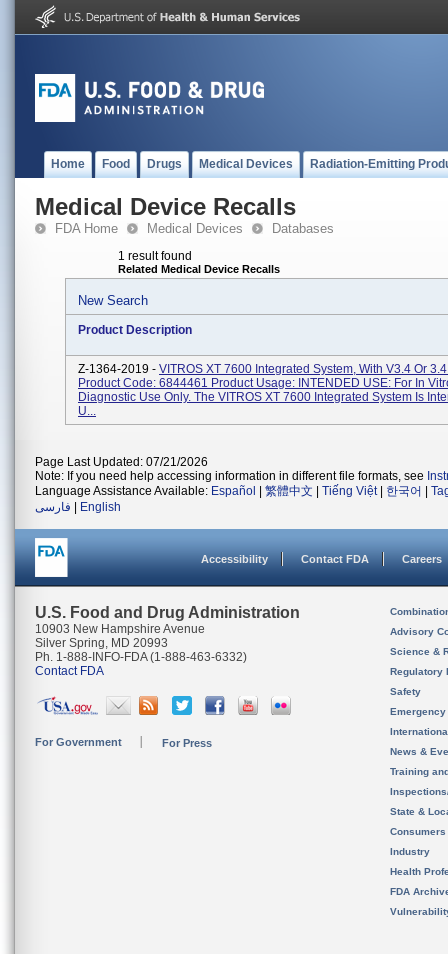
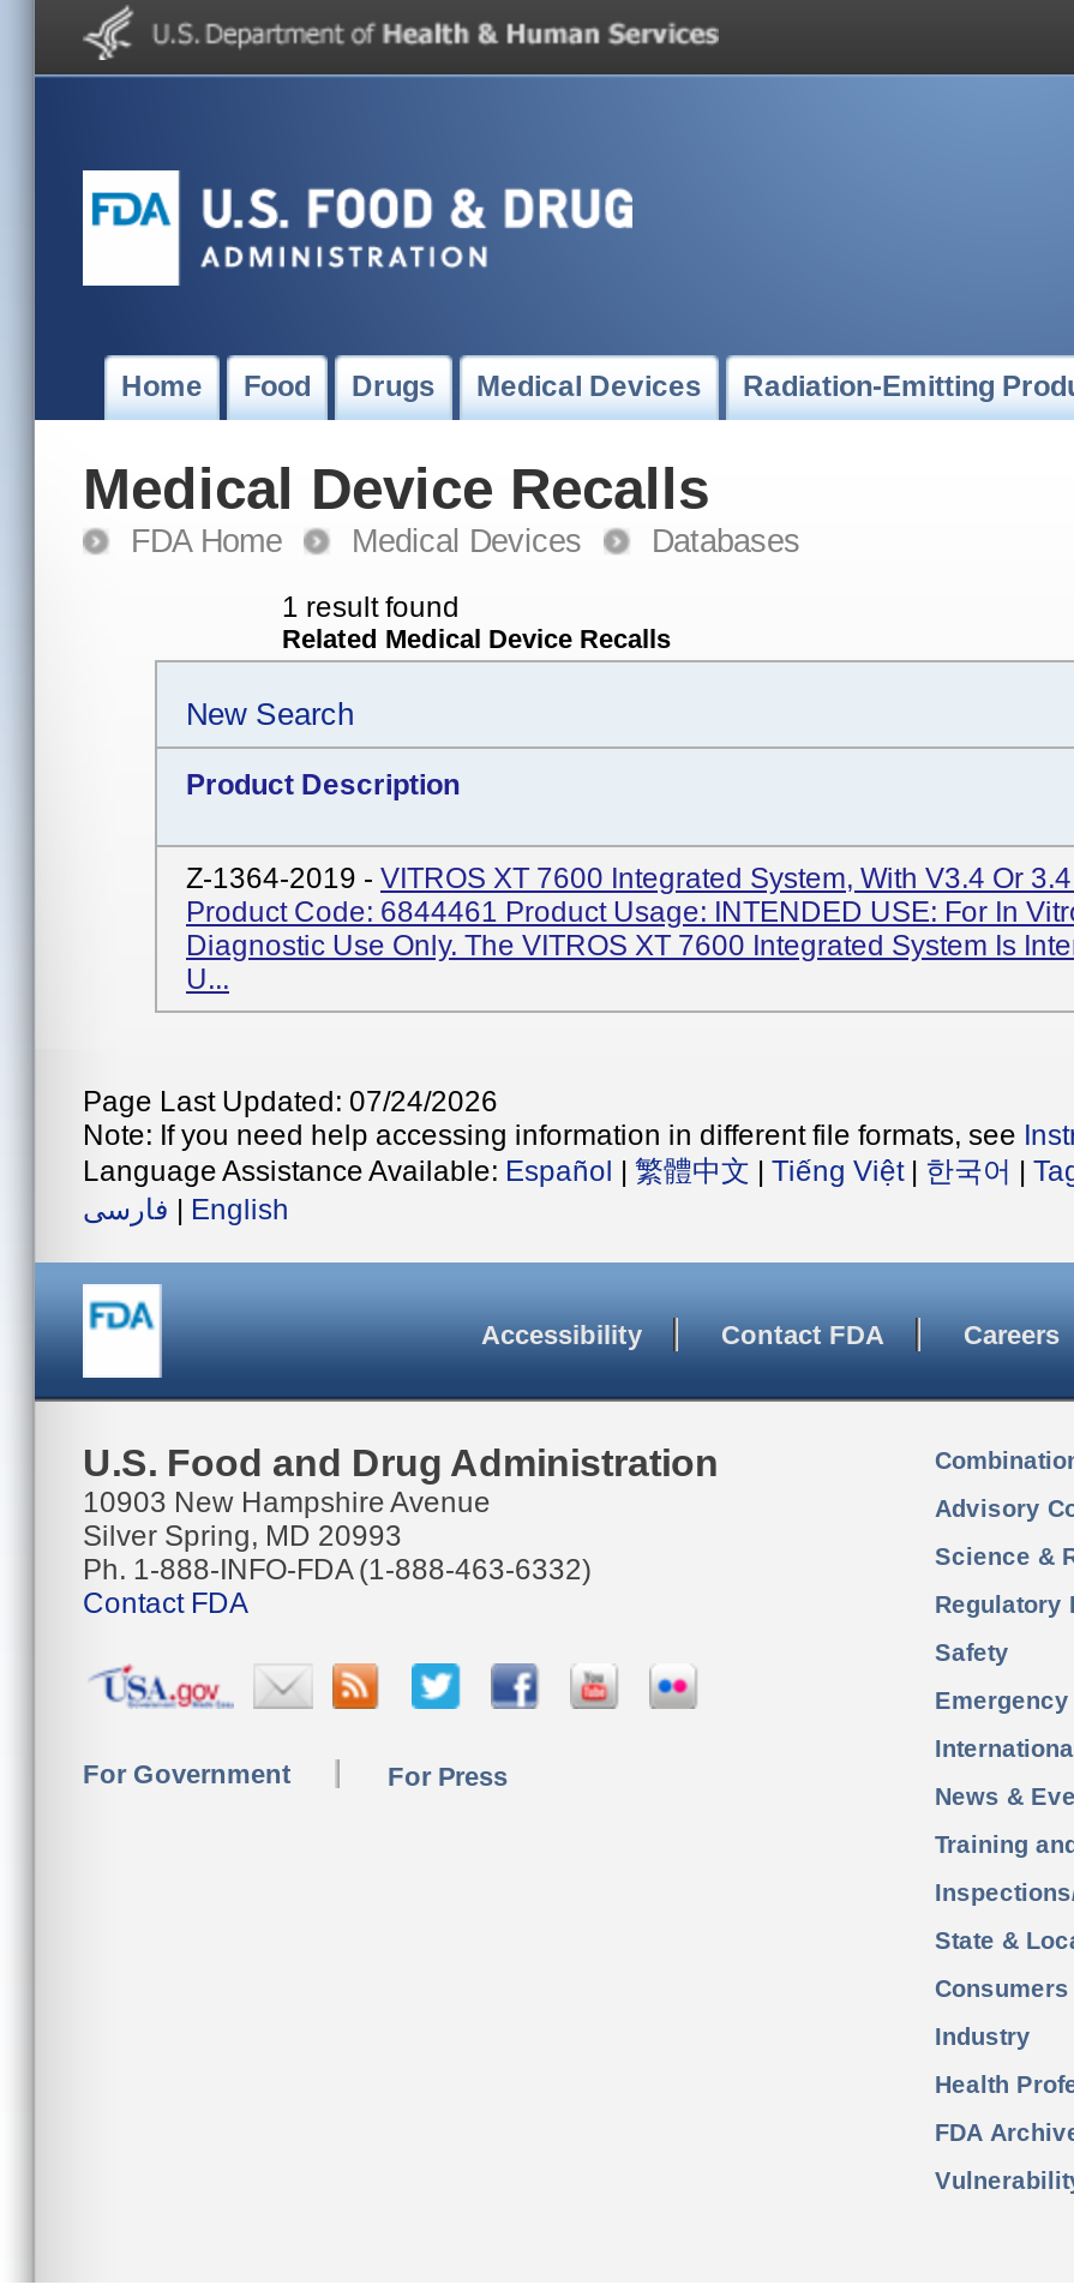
[35,455,208,469] Page Last Updated: 07/21/2026 -> [83,1085,498,1118] Page Last Updated: 07/24/2026

